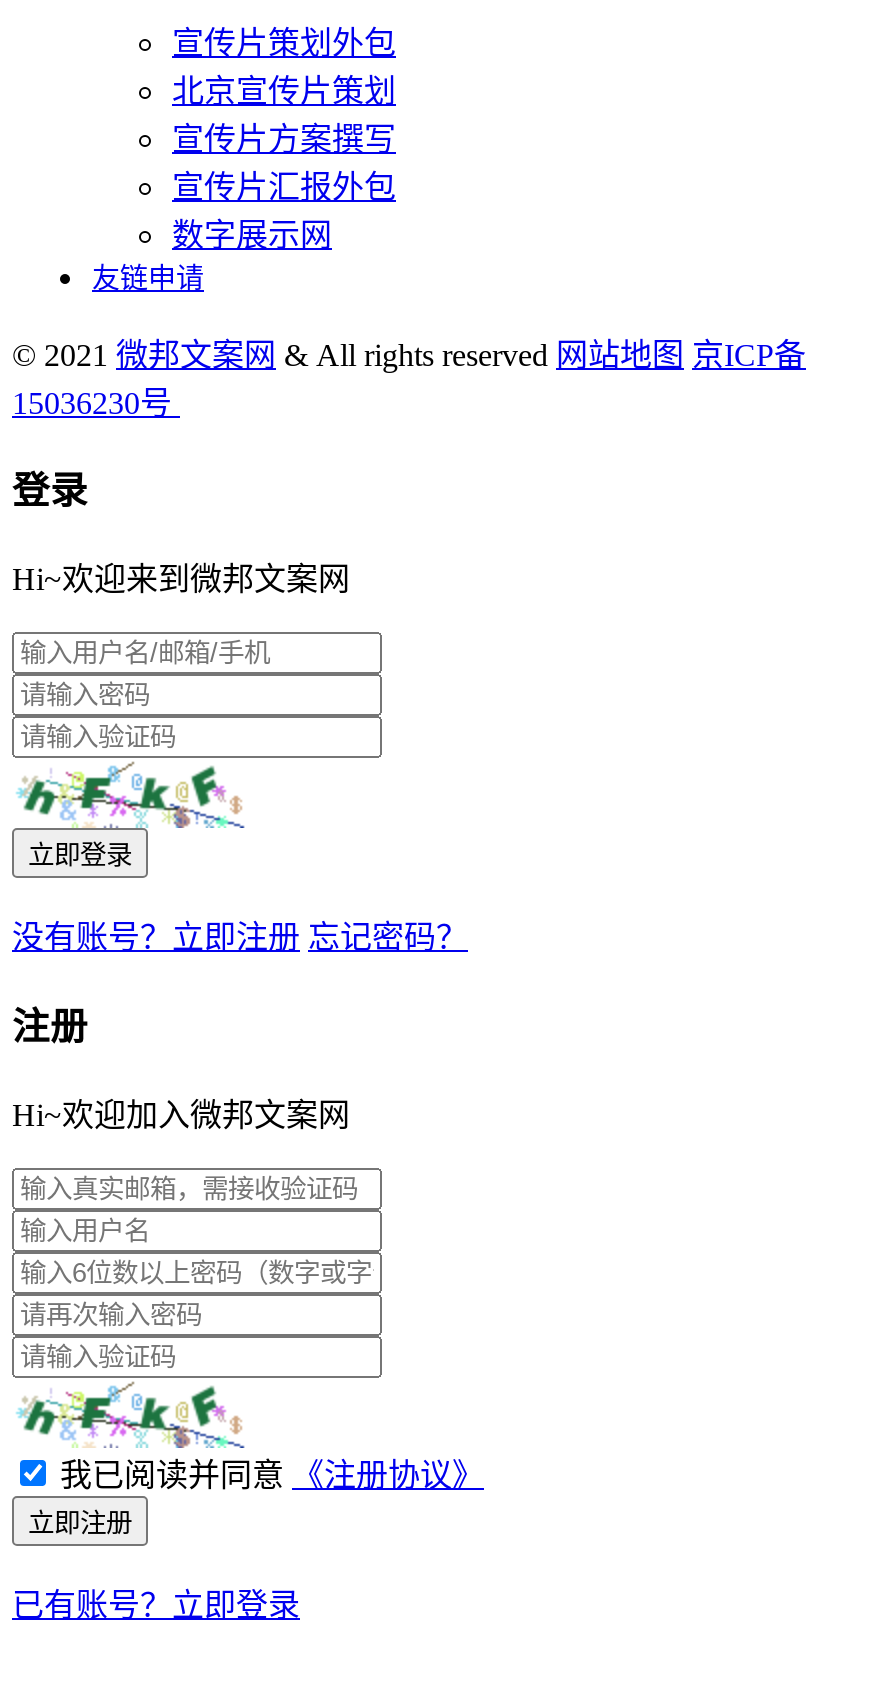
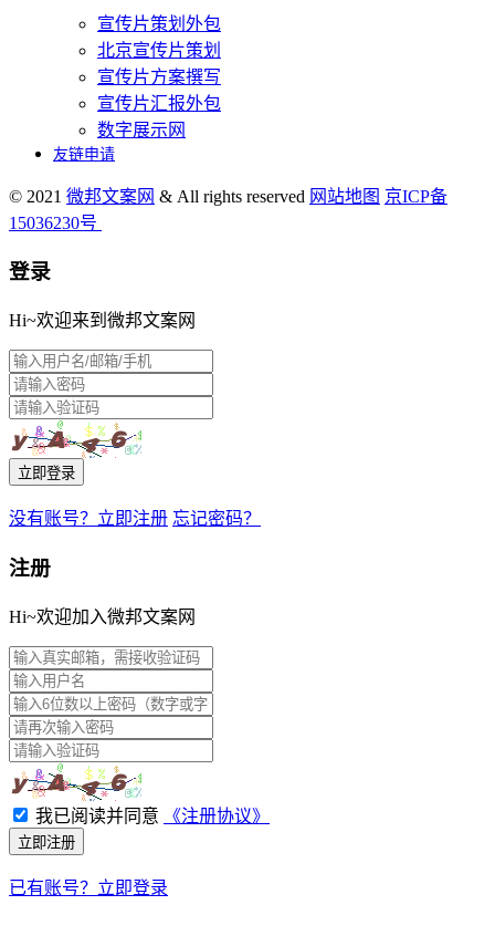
[16,760,252,830] [image] -> [11,420,143,459] [image]
[16,1380,252,1450] [image] -> [11,763,143,802] [image]

